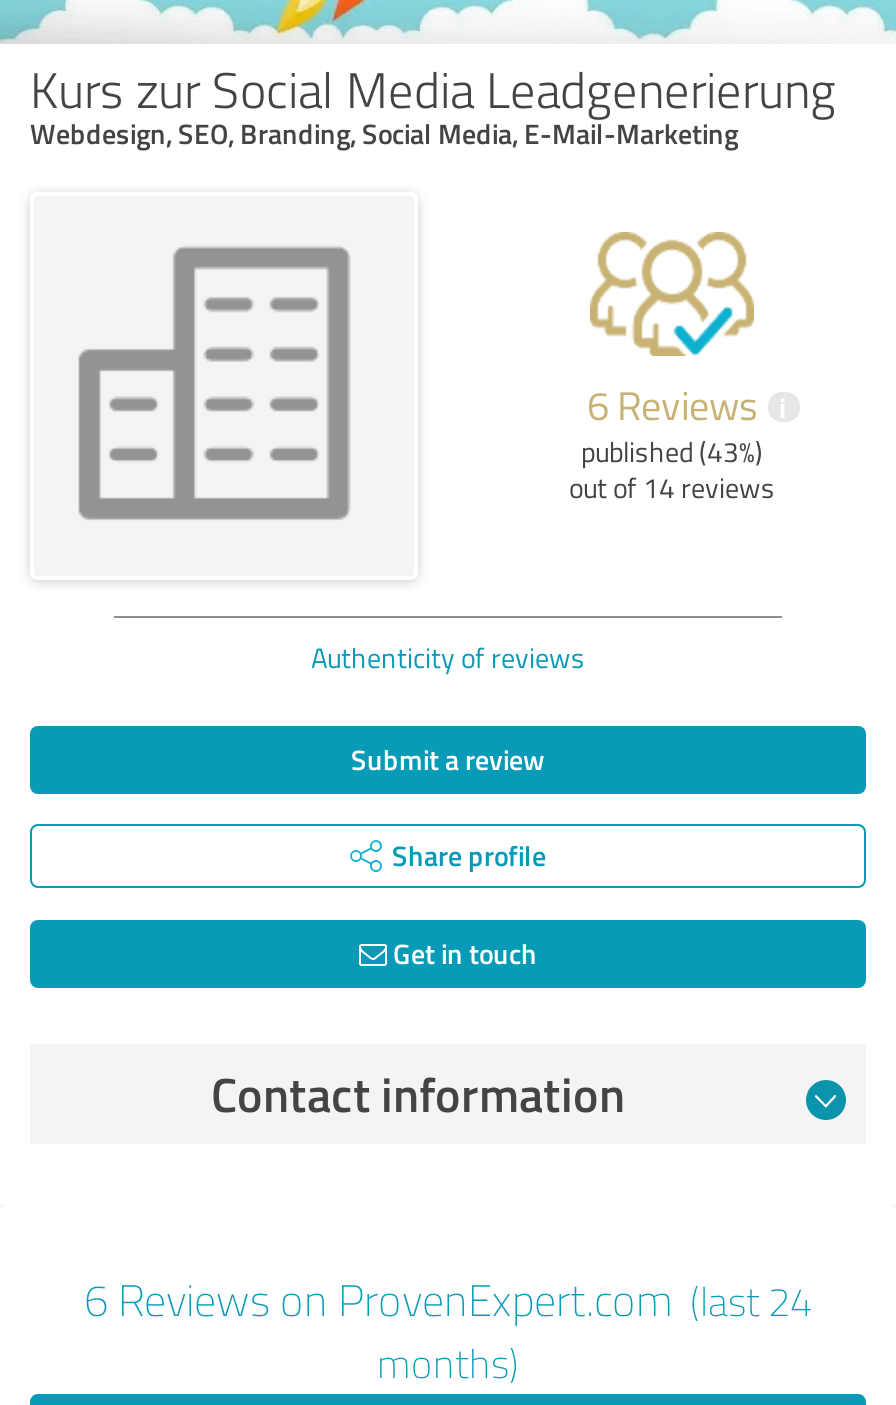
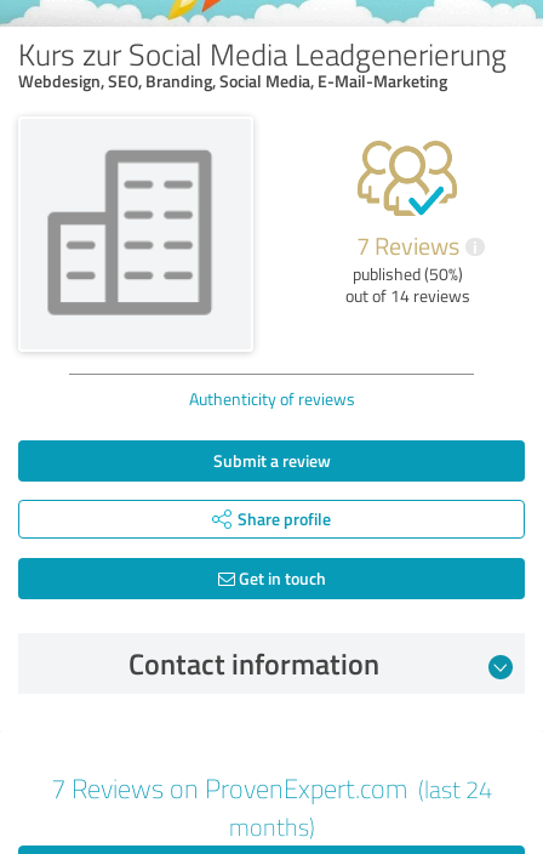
[587,375,787,431] 6 Reviews i -> [356,228,477,262] 7 Reviews i
[581,431,763,469] published (43%) -> [352,262,462,285] published (50%)
[84,1269,812,1327] 6 Reviews on ProvenExpert.com (last 24 -> [51,770,492,805] 7 Reviews on ProvenExpert.com (last 24

